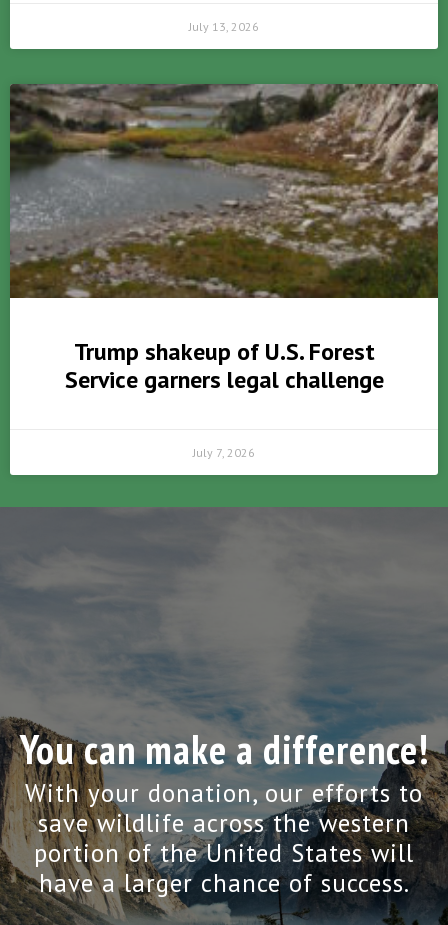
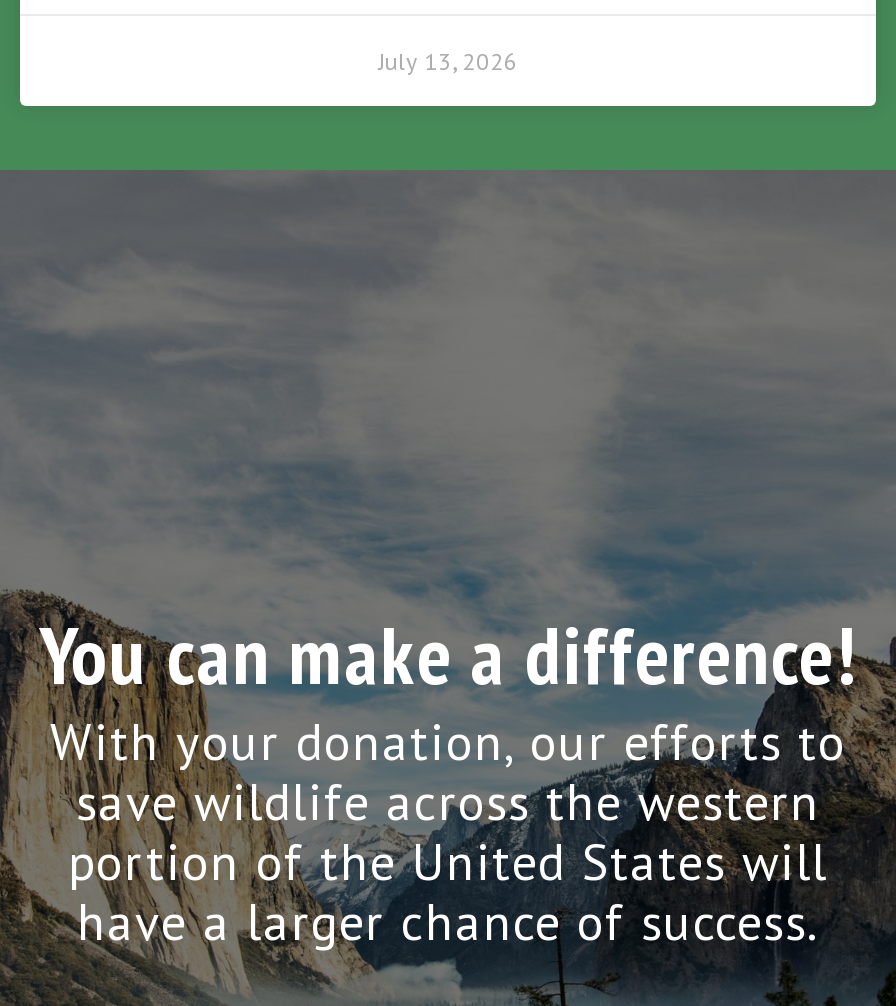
[9,83,439,460] [image] | Trump shakeup of U.S. Forest | Service garners legal challenge | July 7, 2026 -> none

